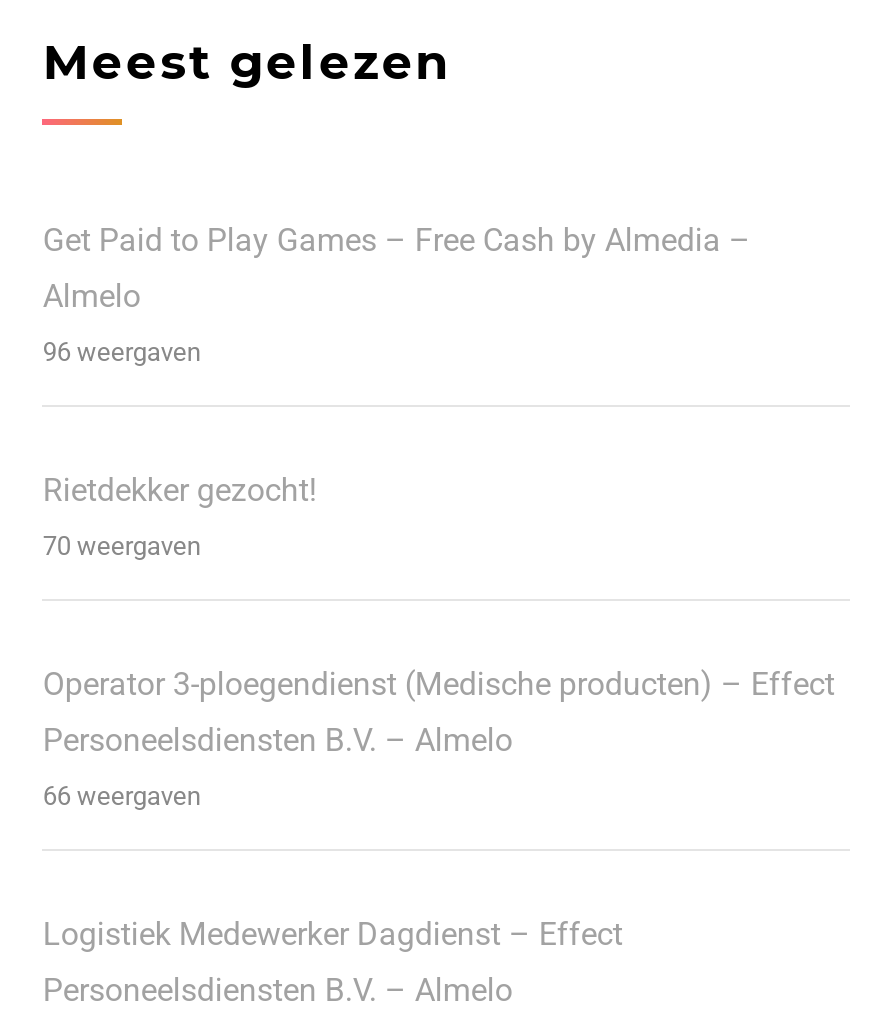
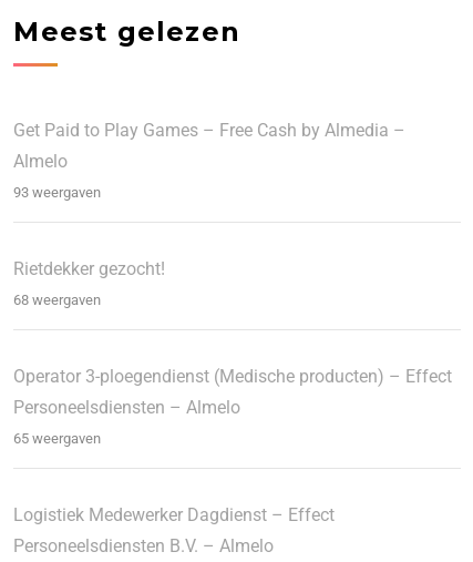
[43,336,201,366] 96 weergaven -> [14,184,101,200] 93 weergaven
[43,530,201,560] 70 weergaven -> [14,291,101,308] 68 weergaven
[43,720,513,758] Personeelsdiensten B.V. – Almelo -> [14,397,241,418] Personeelsdiensten – Almelo
[43,780,201,810] 66 weergaven -> [14,430,101,446] 65 weergaven

